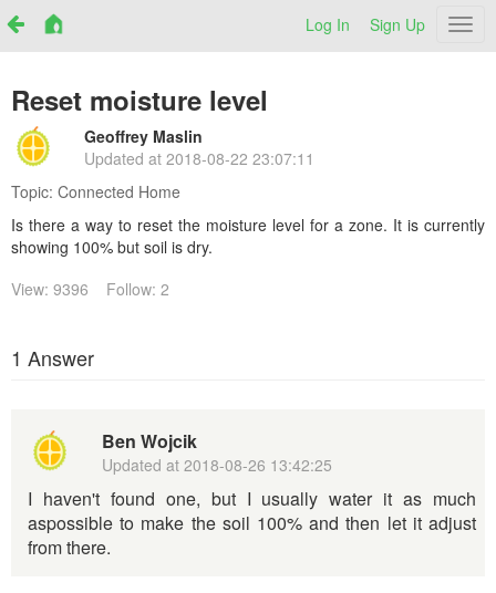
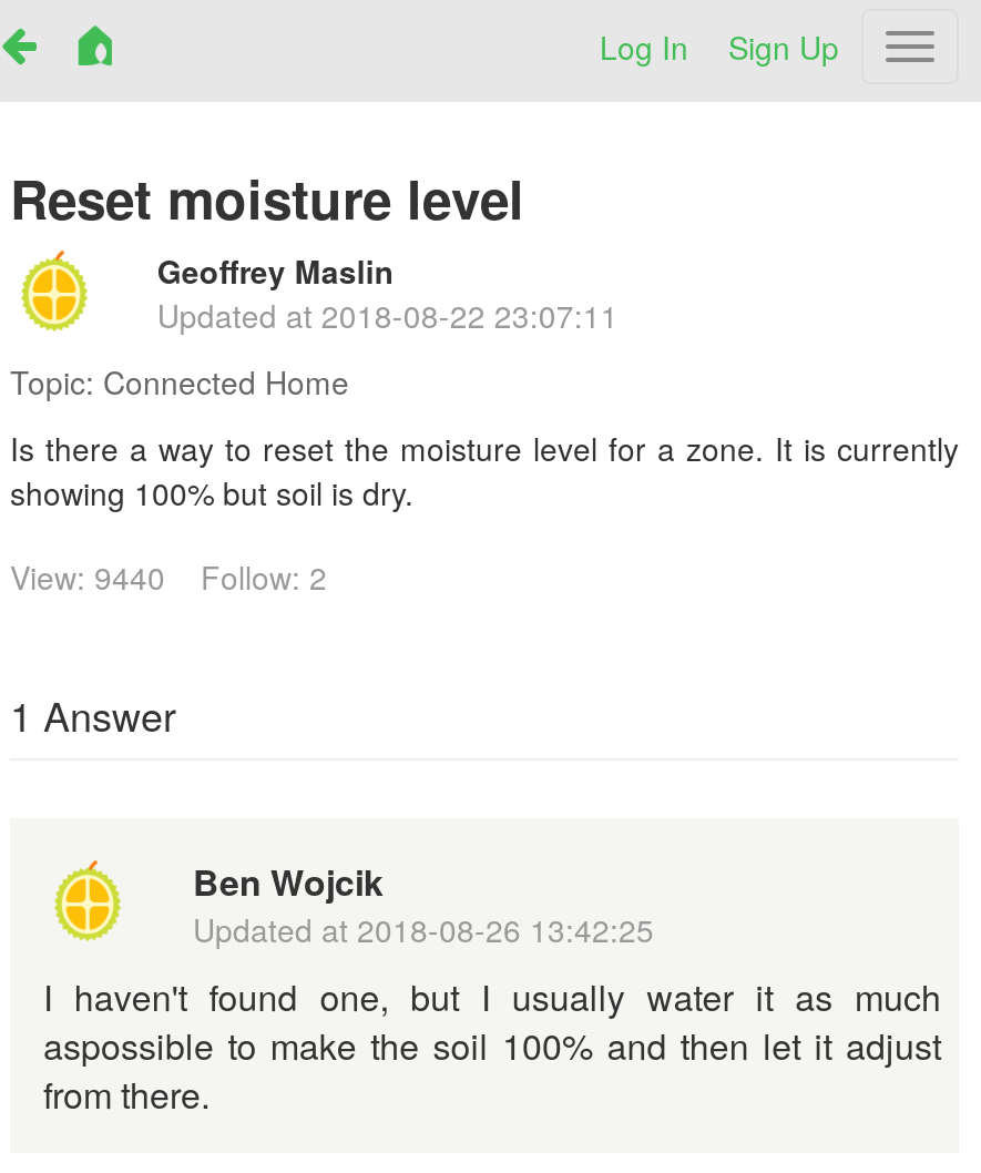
[11,278,169,300] View: 9396 Follow: 2 -> [10,554,327,599] View: 9440 Follow: 2

